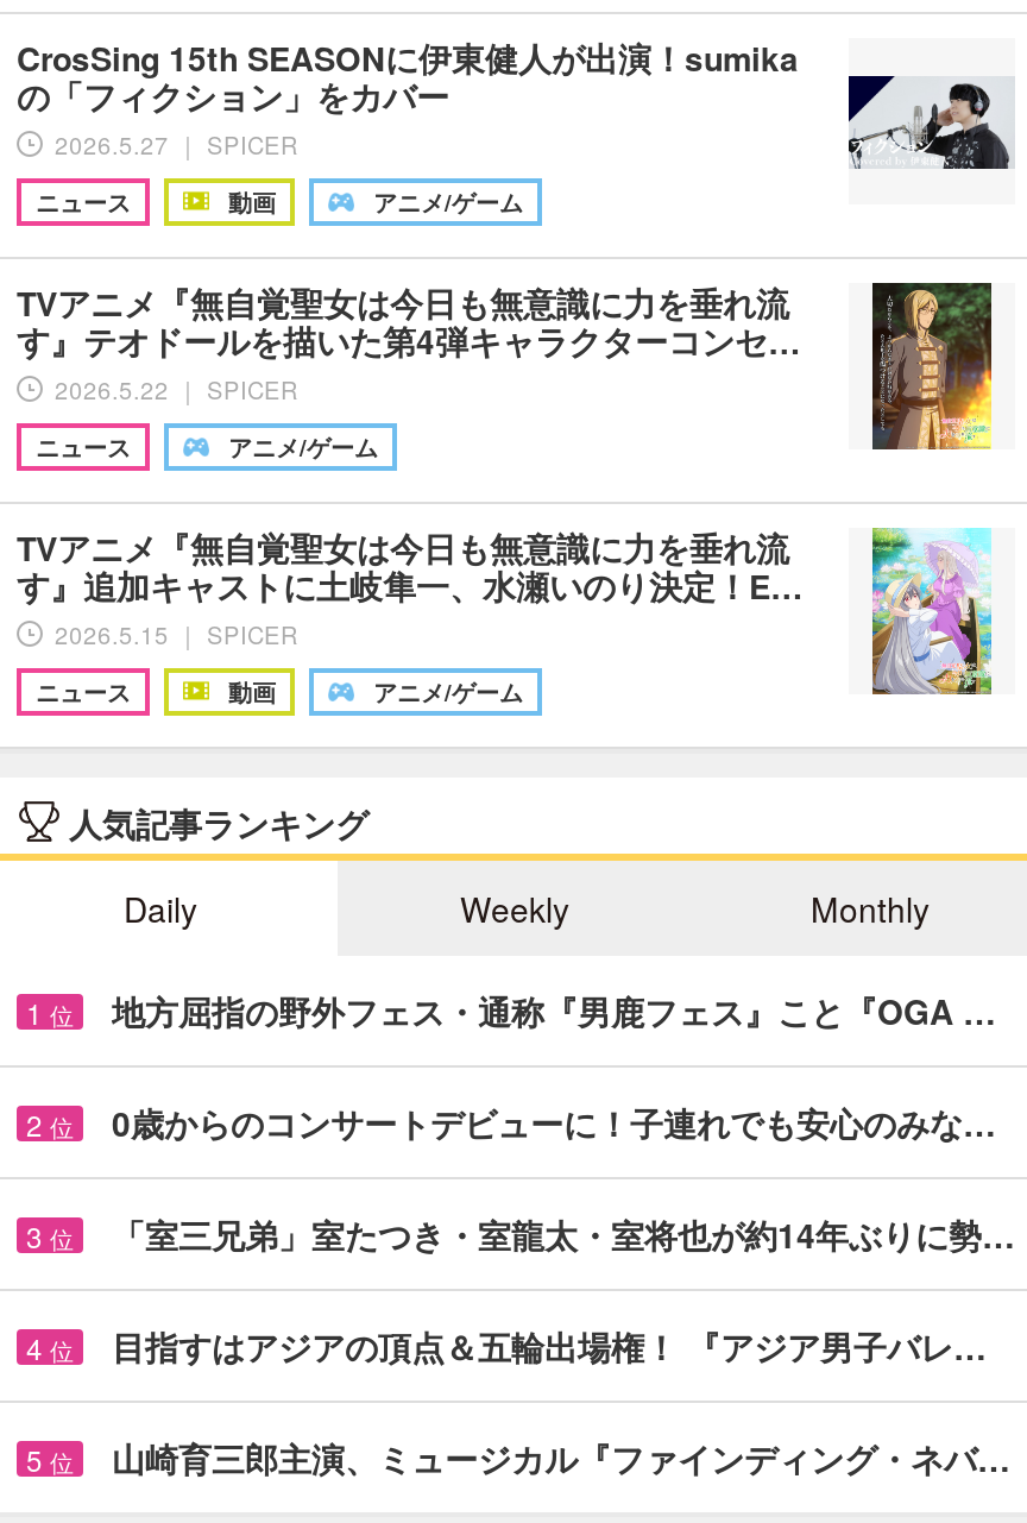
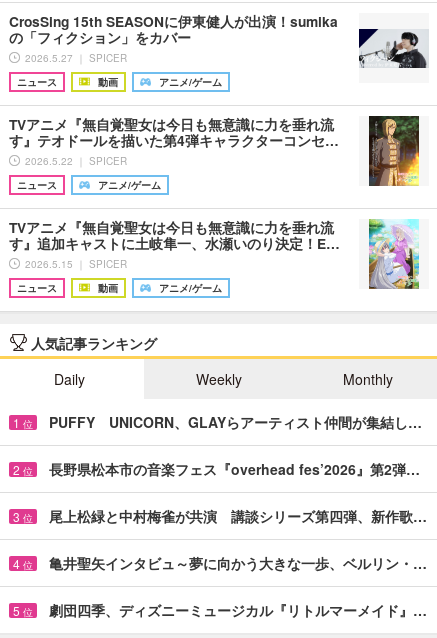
[112,986,996,1033] 地方屈指の野外フェス・通称『男鹿フェス』こと『OGA … -> [49,411,422,431] PUFFY UNICORN、GLAYらアーティスト仲間が集結し…
[112,1097,996,1145] 0歳からのコンサートデビューに！子連れでも安心のみな… -> [49,458,420,478] 長野県松本市の音楽フェス『overhead fes’2026』第2弾…
[112,1209,1015,1257] 「室三兄弟」室たつき・室龍太・室将也が約14年ぶりに勢… -> [49,505,427,525] 尾上松緑と中村梅雀が共演 講談シリーズ第四弾、新作歌…
[112,1321,987,1368] 目指すはアジアの頂点＆五輪出場権！ 『アジア男子バレ… -> [49,552,427,572] 亀井聖矢インタビュ～夢に向かう大きな一歩、ベルリン・…
[112,1433,1010,1480] 山崎育三郎主演、ミュージカル『ファインディング・ネバ… -> [49,599,427,619] 劇団四季、ディズニーミュージカル『リトルマーメイド』…

